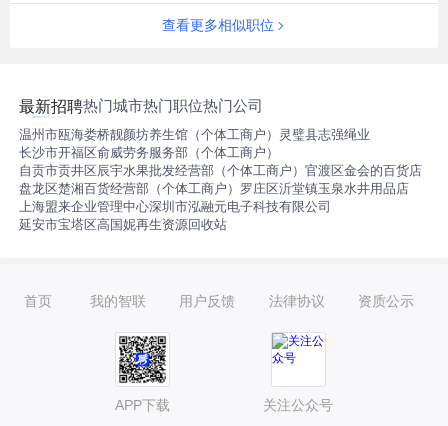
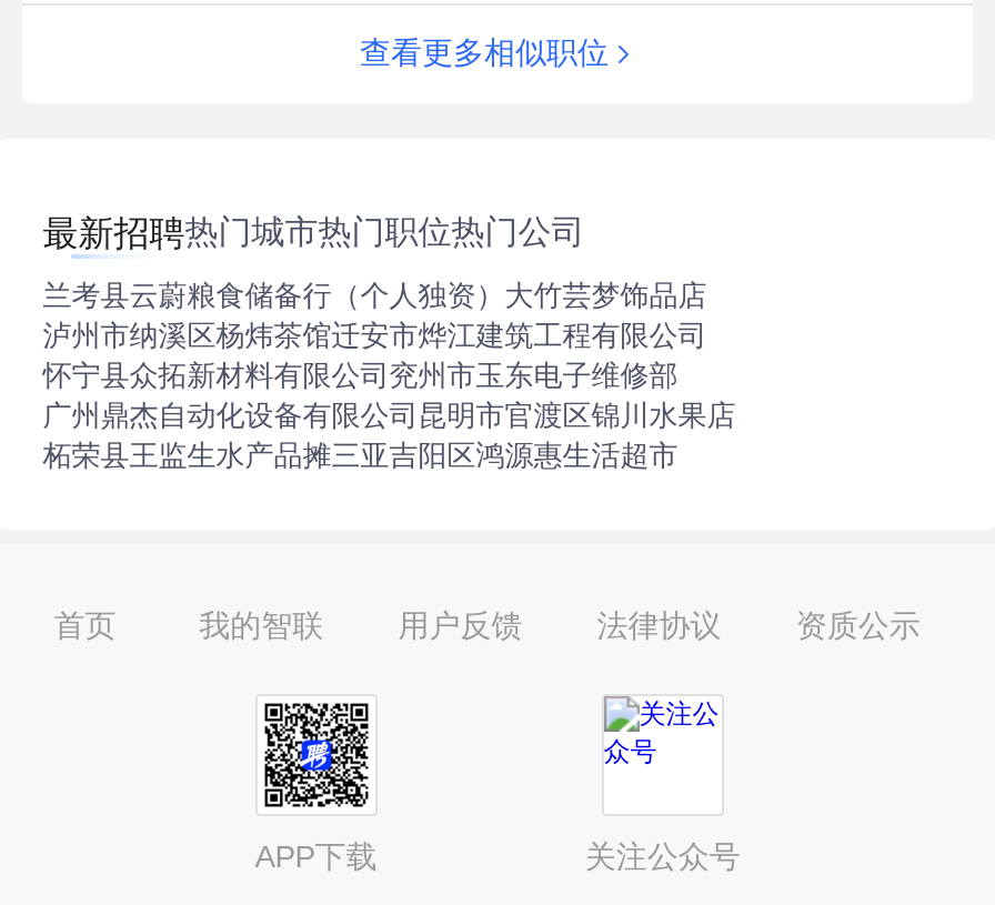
[19,127,422,232] 温州市瓯海娄桥靓颜坊养生馆（个体工商户）灵璧县志强绳业 | 长沙市开福区俞威劳务服务部（个体工商户） | 自贡市贡井区辰宇水果批发经营部（个体工商户）官渡区金会的百货店 | 盘龙区楚湘百货经营部（个体工商户）罗庄区沂堂镇玉泉水井用品店 | 上海盟来企业管理中心深圳市泓融元电子科技有限公司 | 延安市宝塔区高国妮再生资源回收站 -> [43,280,736,473] 兰考县云蔚粮食储备行（个人独资）大竹芸梦饰品店 | 泸州市纳溪区杨炜茶馆迁安市烨江建筑工程有限公司 | 怀宁县众拓新材料有限公司兖州市玉东电子维修部 | 广州鼎杰自动化设备有限公司昆明市官渡区锦川水果店 | 柘荣县王监生水产品摊三亚吉阳区鸿源惠生活超市

